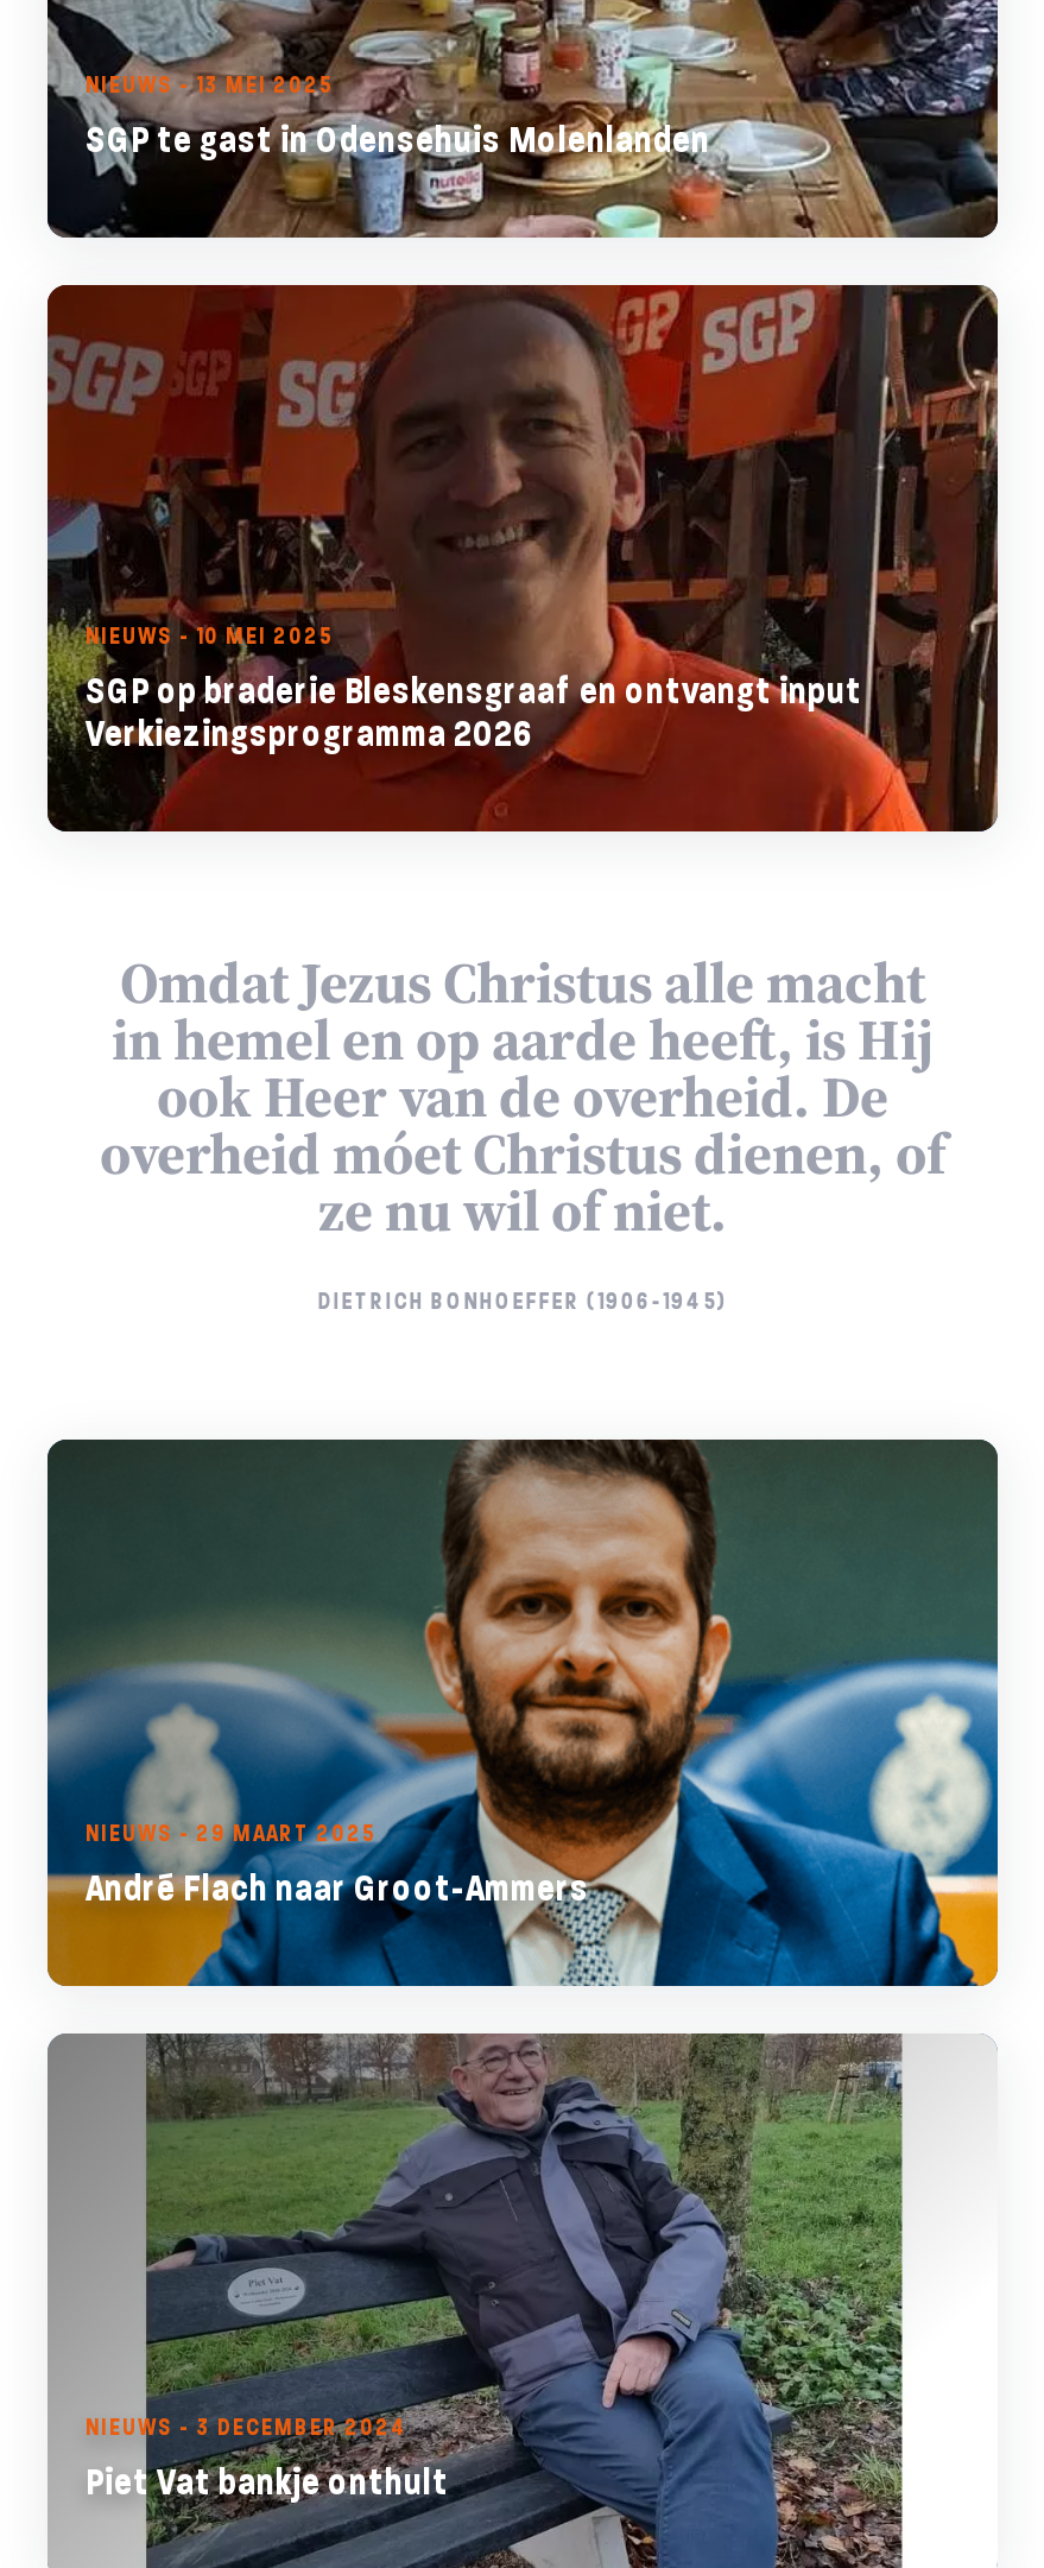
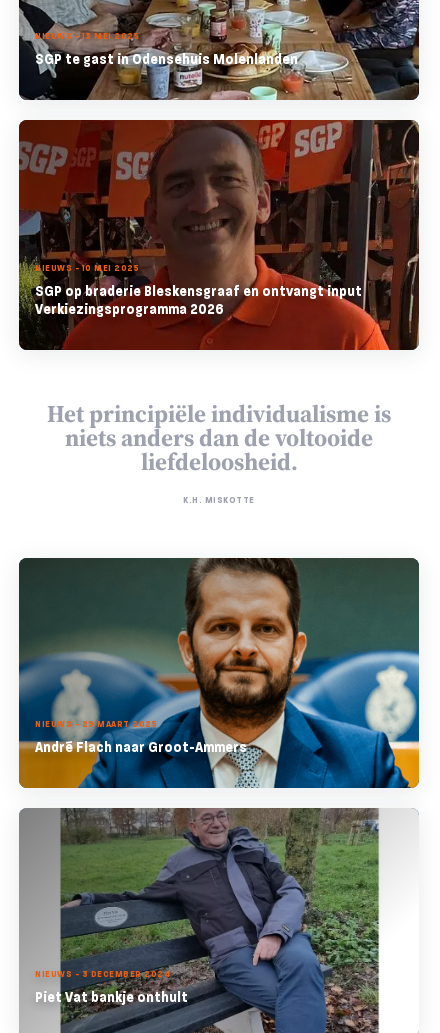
[100,944,945,1250] Omdat Jezus Christus alle macht | in hemel en op aarde heeft, is Hij | ook Heer van de overheid. De | overheid móet Christus dienen, of | ze nu wil of niet. -> [47,397,391,478] Het principiële individualisme is | niets anders dan de voltooide | liefdeloosheid.
[318,1286,727,1317] DIETRICH BONHOEFFER (1906-1945) -> [183,493,255,506] K.H. MISKOTTE

